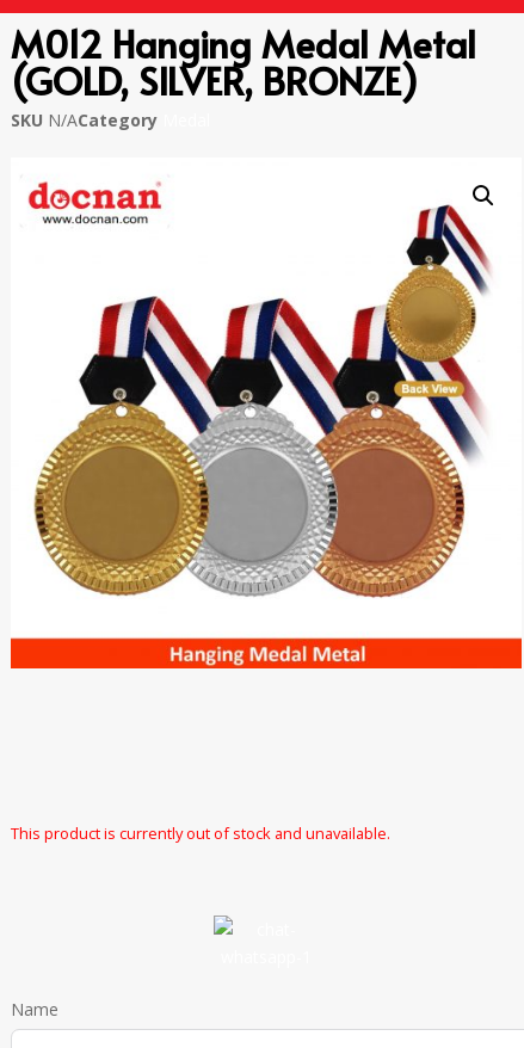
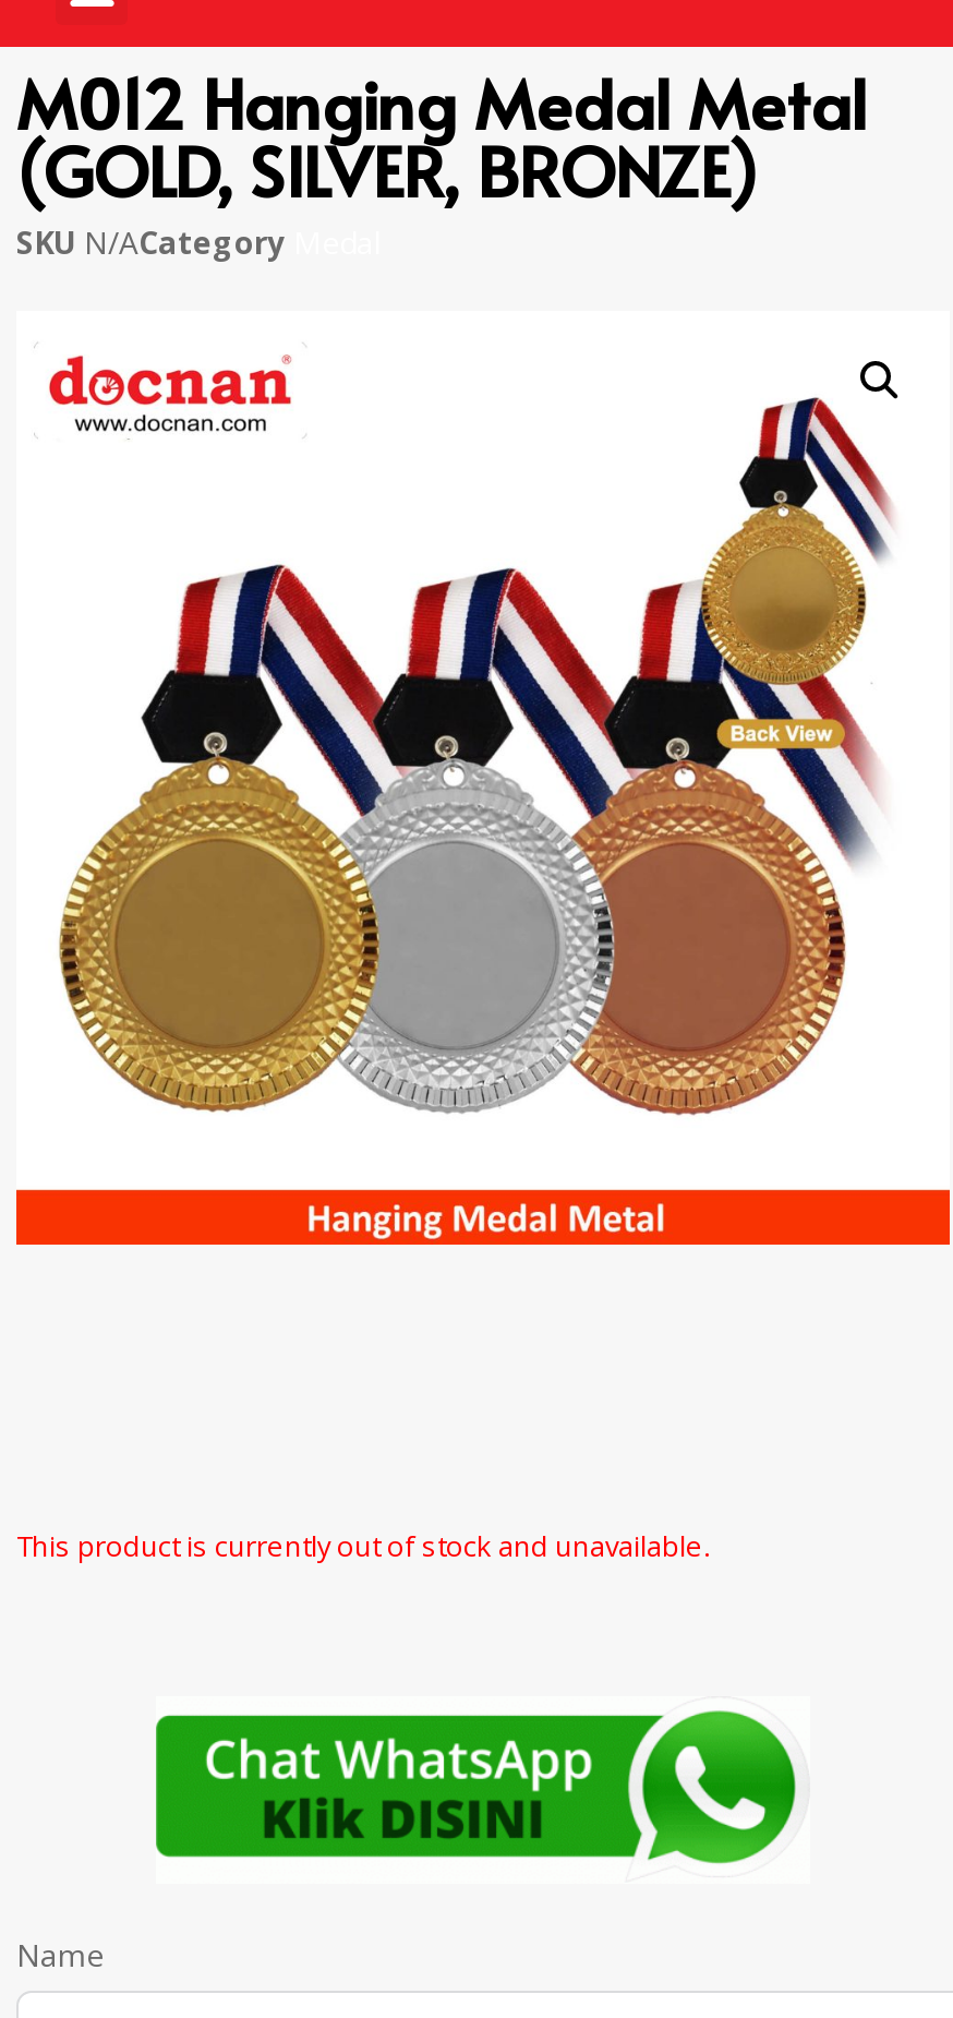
none -> [154,1708,797,1865] [image]

